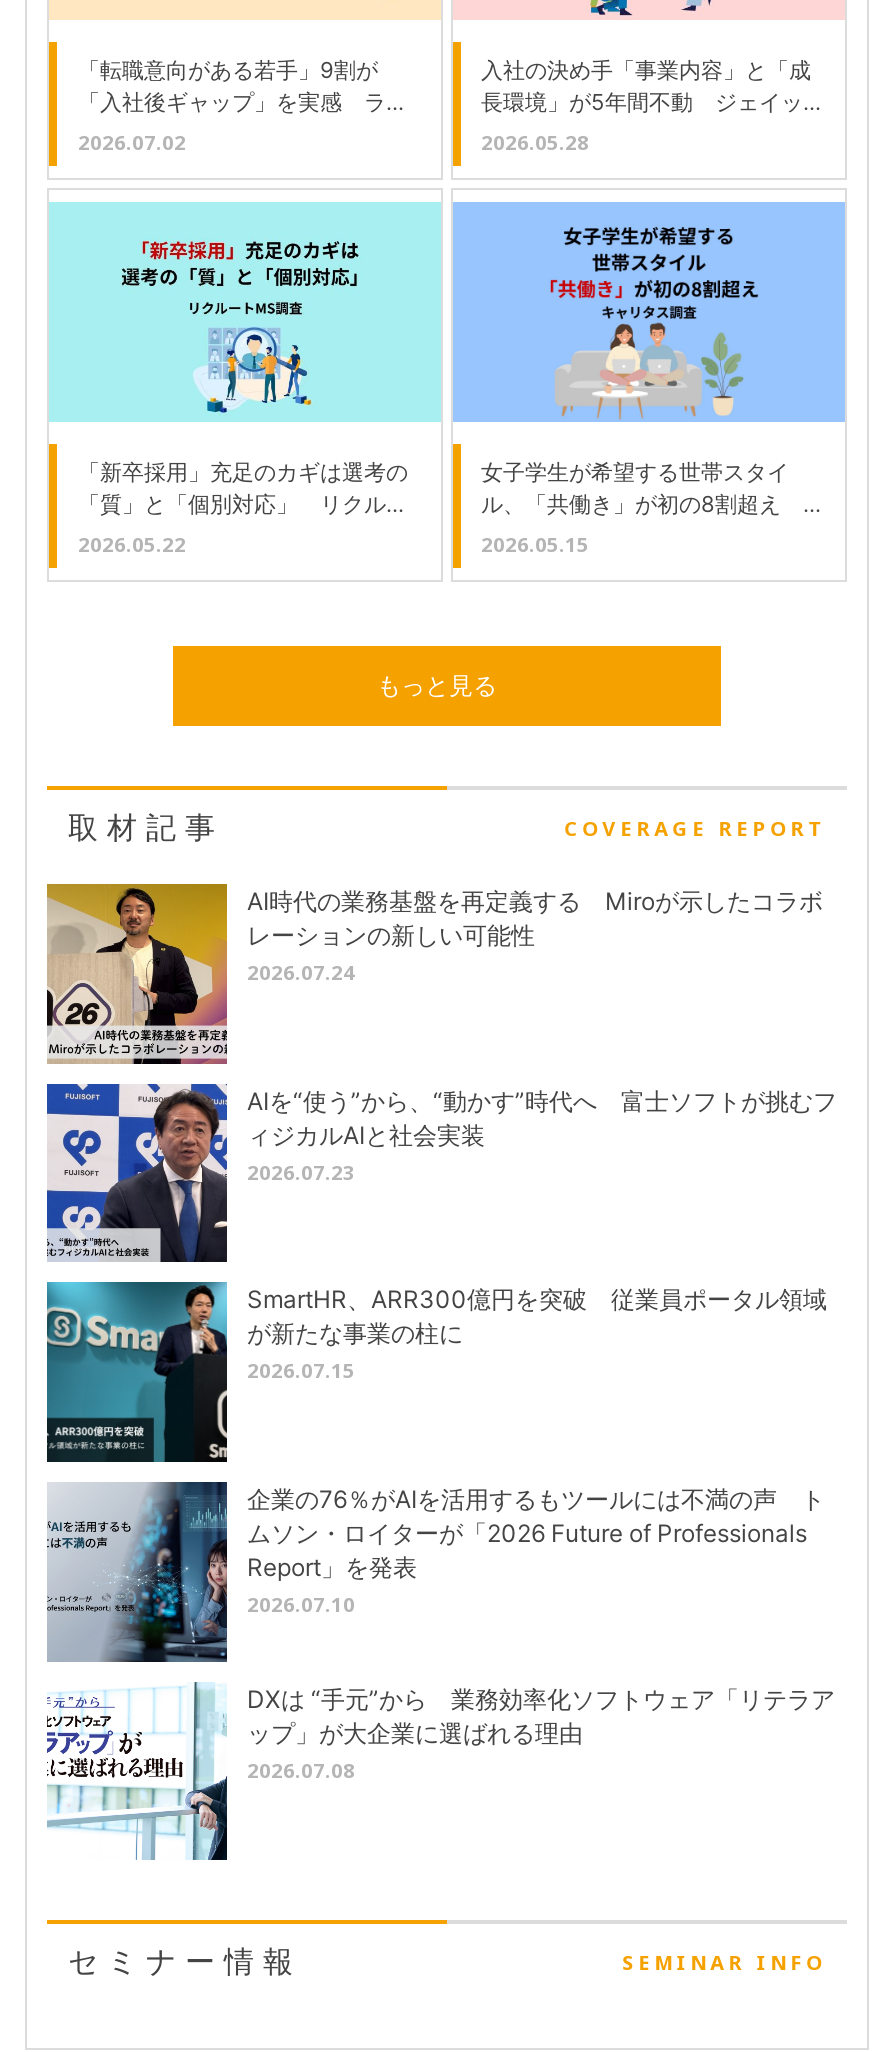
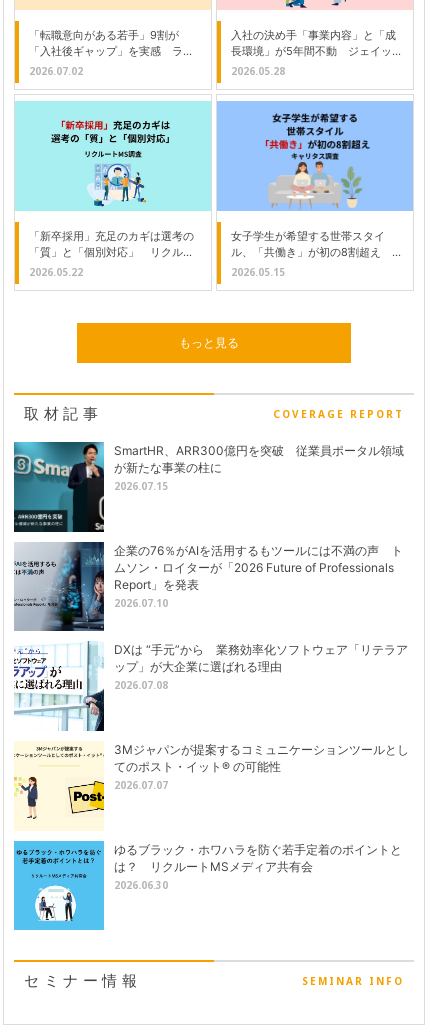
[45,882,823,1066] [image] | AI時代の業務基盤を再定義する Miroが示したコラボ | レーションの新しい可能性 | 2026.07.24 -> none
[45,1082,837,1264] [image] | AIを“使う”から、“動かす”時代へ 富士ソフトが挑むフ | ィジカルAIと社会実装 | 2026.07.23 -> none
moved [43,1276,835,1783] -> [12,439,408,692]: [image] | SmartHR、ARR300億円を突破 従業員ポータル領域 | が新たな事業の柱に | ... | ップ」が大企業に選ばれる理由 | 2026.07.08
none -> [13,742,409,822] [image] | 3Mジャパンが提案するコミュニケーションツールとし | てのポスト・イット® の可能性 | 2026.07.07
none -> [13,840,402,931] [image] | ゆるブラック・ホワハラを防ぐ若手定着のポイントと | は？ リクルートMSメディア共有会 | 2026.06.30

